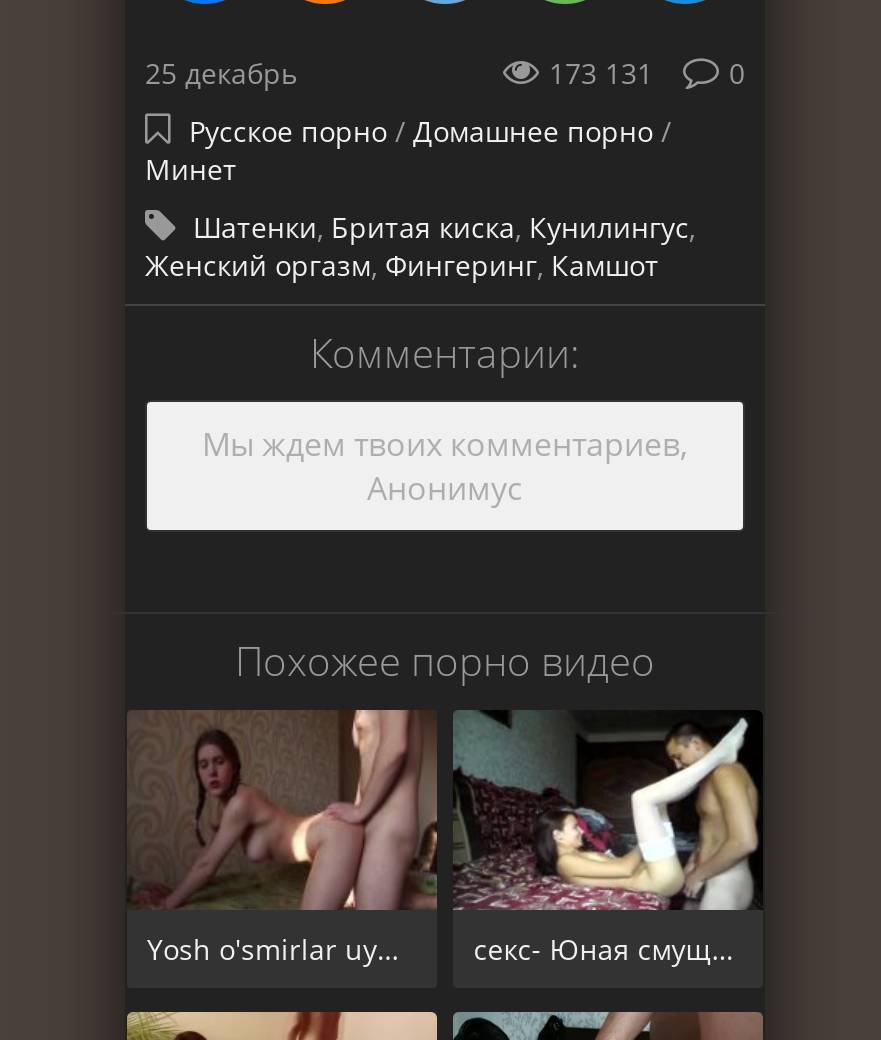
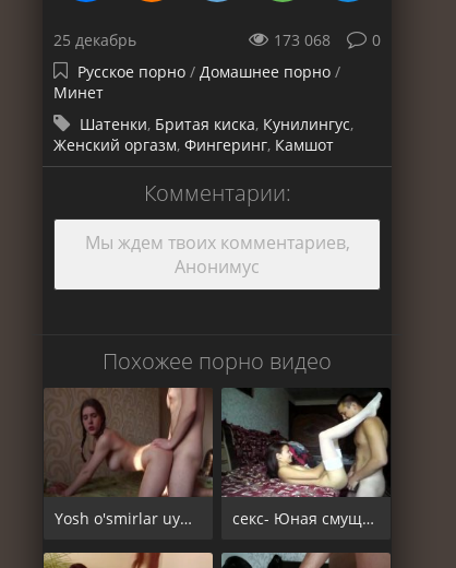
[549,55,653,93] 173 131 -> [274,30,331,51] 173 068

